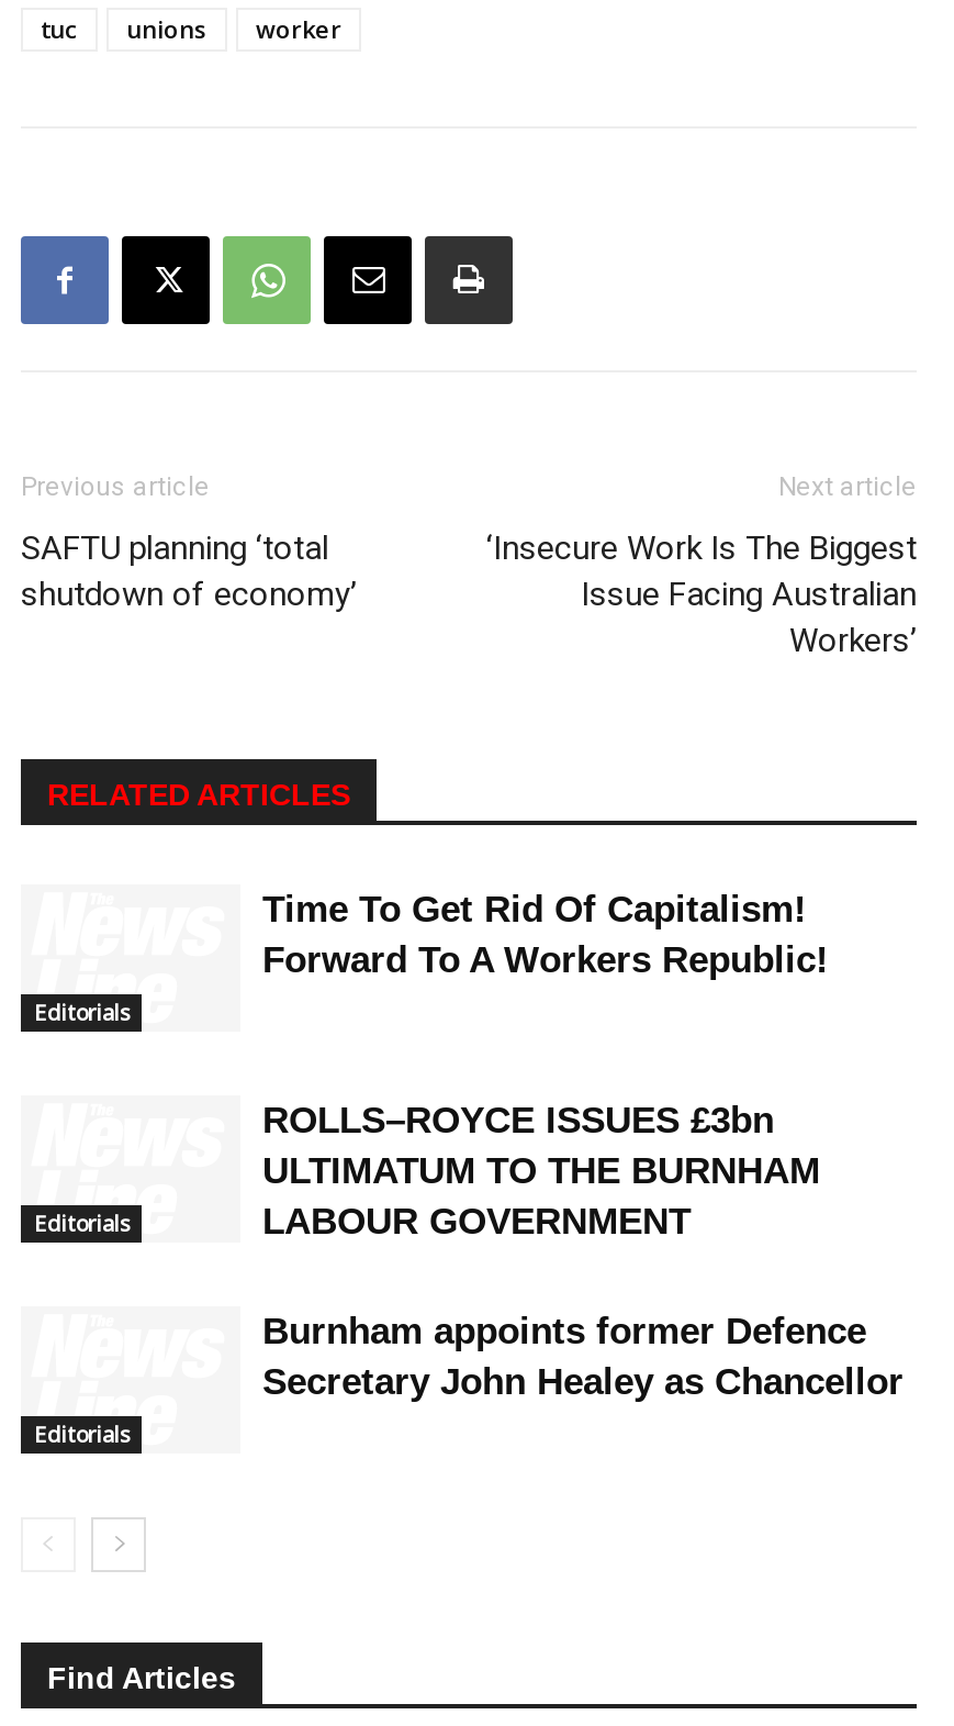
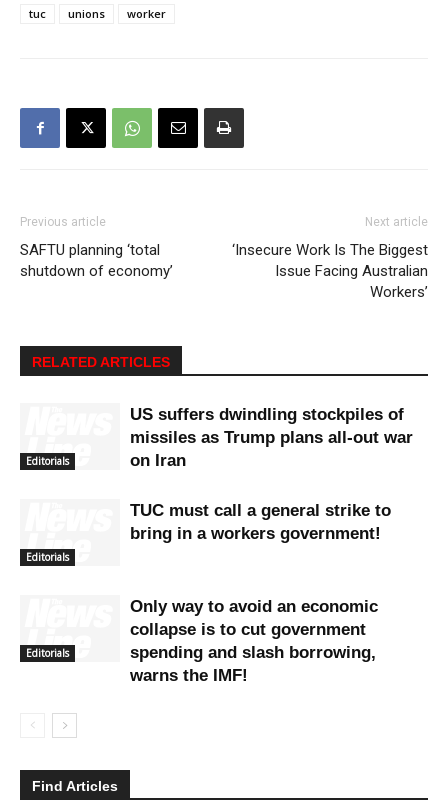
[262,889,829,982] Time To Get Rid Of Capitalism! | Forward To A Workers Republic! -> [130,405,413,470] US suffers dwindling stockpiles of | missiles as Trump plans all-out war | on Iran
[262,1100,820,1243] ROLLS–ROYCE ISSUES £3bn | ULTIMATUM TO THE BURNHAM | LABOUR GOVERNMENT -> [130,501,391,543] TUC must call a general strike to | bring in a workers government!
[262,1311,904,1403] Burnham appoints former Defence | Secretary John Healey as Chancellor -> [130,597,378,685] Only way to avoid an economic | collapse is to cut government | spending and slash borrowing, | warns the IMF!

